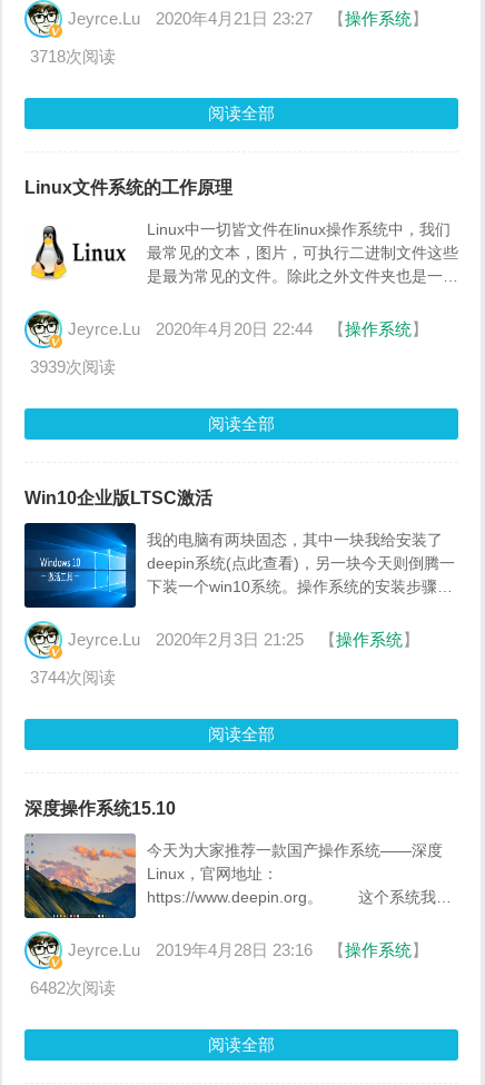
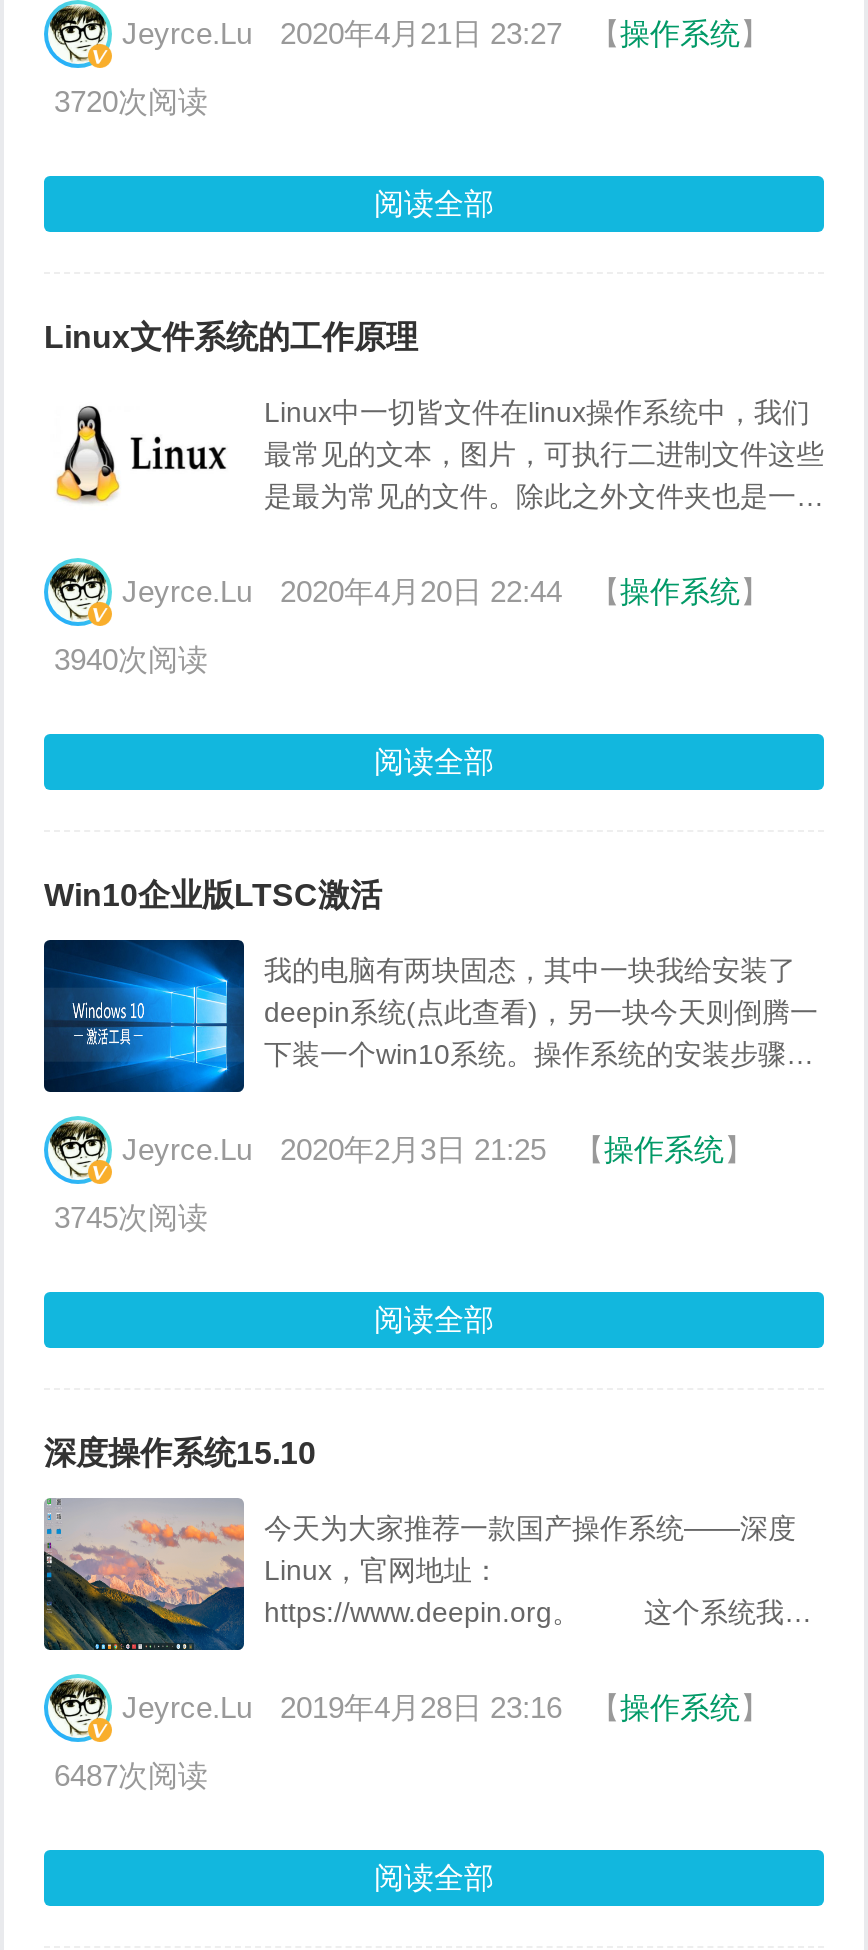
[30,47,116,66] 3718次阅读 -> [54,84,208,118] 3720次阅读
[30,357,116,376] 3939次阅读 -> [54,642,208,676] 3940次阅读
[30,668,116,687] 3744次阅读 -> [54,1200,208,1234] 3745次阅读
[30,978,116,997] 6482次阅读 -> [54,1758,208,1792] 6487次阅读

